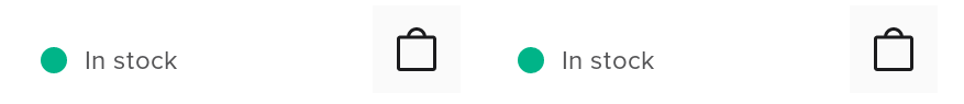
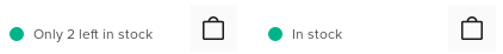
[85,45,177,76] In stock -> [33,26,153,42] Only 2 left in stock

